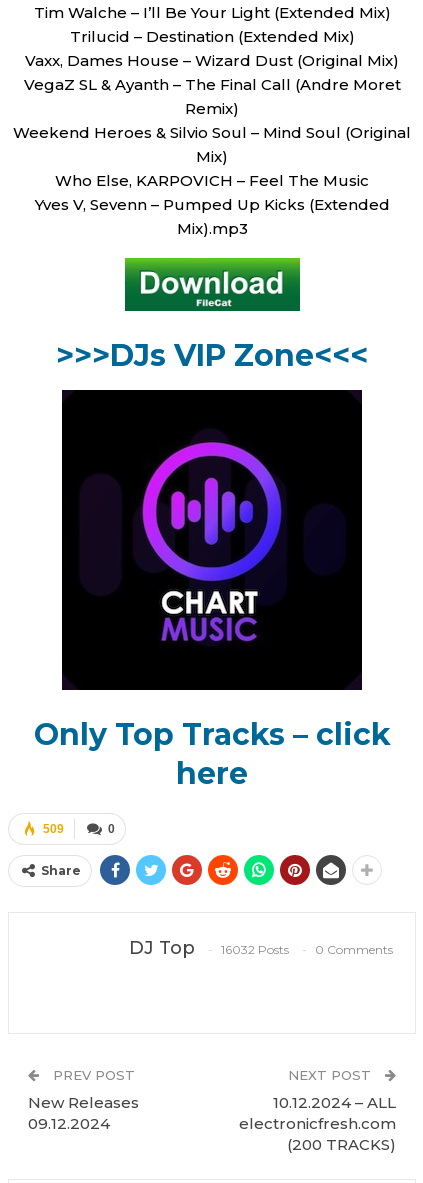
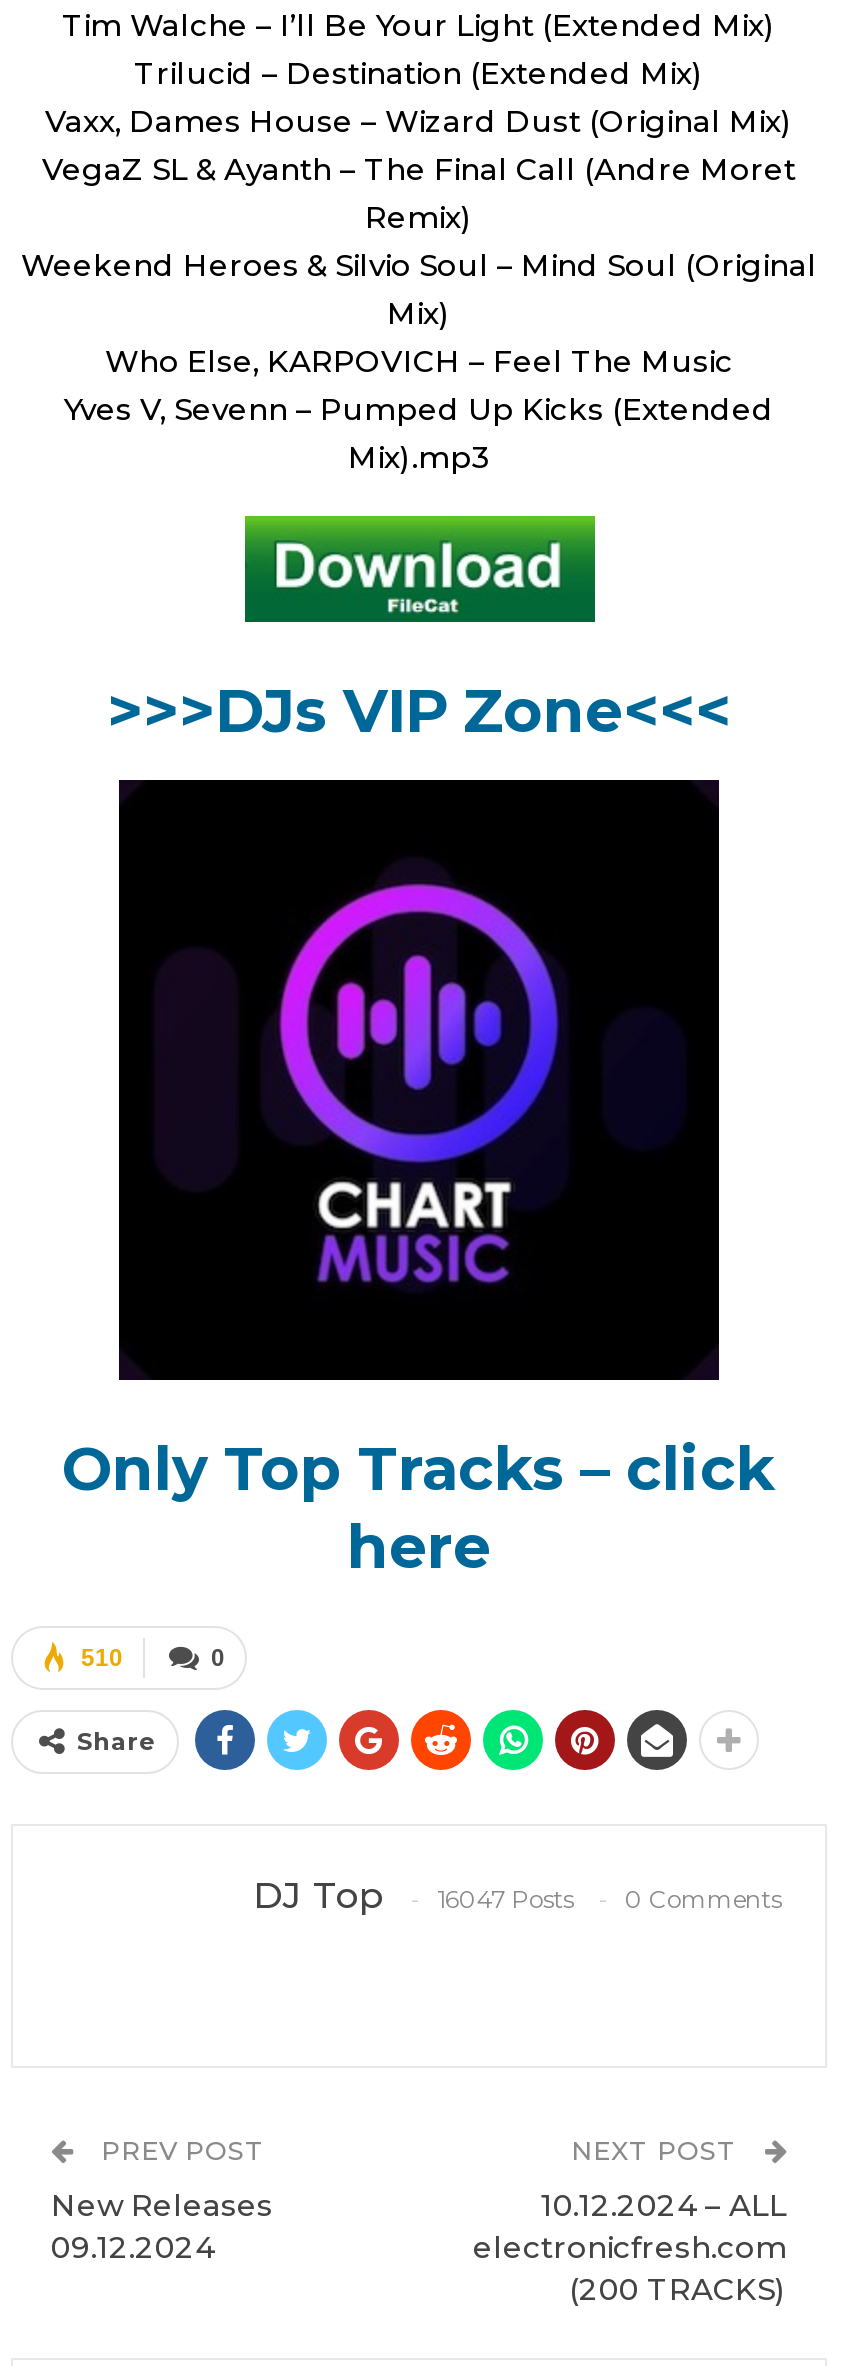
[43,822,64,836] 509 -> [81,1645,123,1673] 510
[221,941,289,956] 16032 Posts -> [437,1883,573,1913] 16047 Posts

